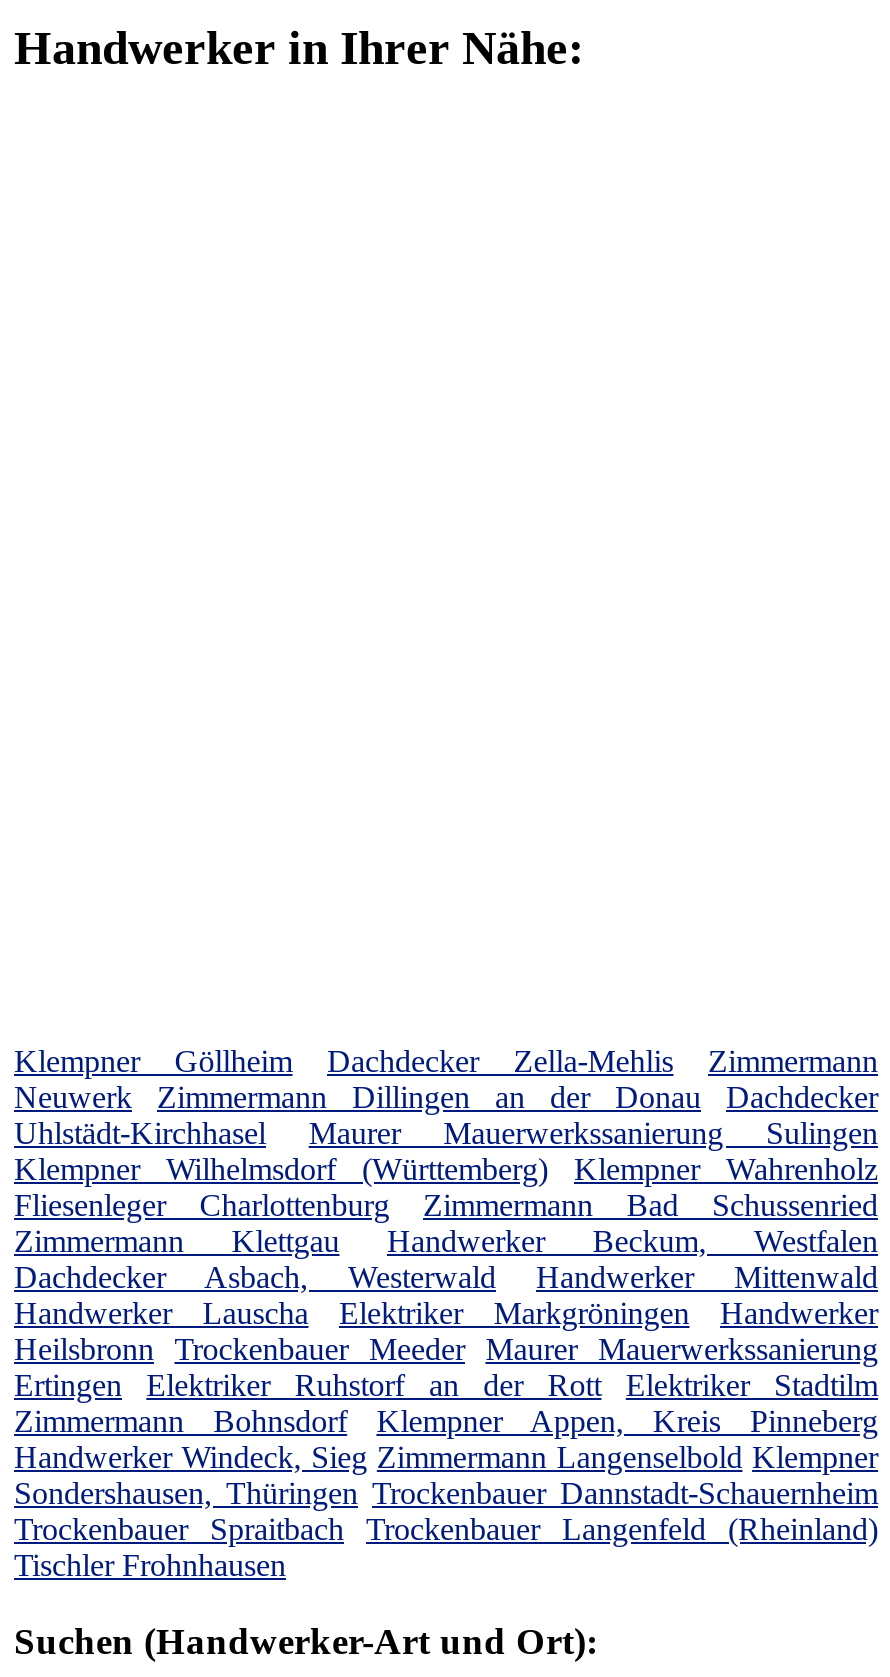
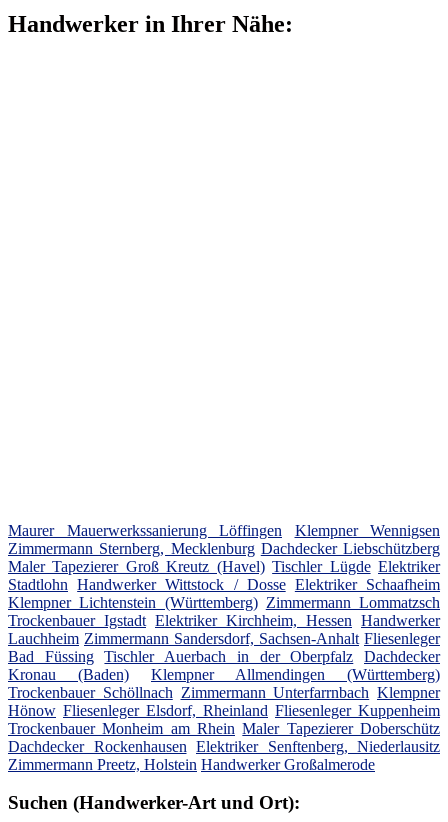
[14,1043,878,1113] Klempner Göllheim | Dachdecker Zella-Mehlis | Zimmermann | Neuwerk | Zimmermann Dillingen an der Donau -> [8,521,440,664] Maurer Mauerwerkssanierung Löffingen | Klempner Wennigsen | Zimmermann Sternberg, Mecklenburg Dachdecker Liebschützberg | Maler Tapezierer Groß Kreutz (Havel) Tischler Lügde Elektriker | Stadtlohn Handwerker Wittstock / Dosse Elektriker Schaafheim | Klempner Lichtenstein (Württemberg) Zimmermann Lommatzsch | Trockenbauer Igstadt Elektriker Kirchheim, Hessen Handwerker | Lauchheim Zimmermann Sandersdorf, Sachsen-Anhalt Fliesenleger | Bad Füssing | Tischler Auerbach in der Oberpfalz
moved [726,1079,878,1113] -> [364,647,440,664]: Dachdecker
[14,1115,878,1581] Uhlstädt-Kirchhasel | Maurer Mauerwerkssanierung Sulingen | Klempner Wilhelmsdorf (Württemberg) | Klempner Wahrenholz | Fliesenleger Charlottenburg | Zimmermann Bad Schussenried | Zimmermann Klettgau | Handwerker Beckum, Westfalen | Dachdecker Asbach, Westerwald | Handwerker Mittenwald | Handwerker Lauscha | Elektriker Markgröningen | Handwerker | Heilsbronn | Trockenbauer Meeder | Maurer Mauerwerkssanierung | Ertingen | Elektriker Ruhstorf an der Rott | Elektriker Stadtilm | Zimmermann Bohnsdorf | Klempner Appen, Kreis Pinneberg | Handwerker Windeck, Sieg Zimmermann Langenselbold Klempner | Sondershausen, Thüringen Trockenbauer Dannstadt-Schauernheim | Trockenbauer Spraitbach | Trockenbauer Langenfeld (Rheinland) | Tischler Frohnhausen -> [8,665,440,772] Kronau (Baden) | Klempner Allmendingen (Württemberg) | Trockenbauer Schöllnach Zimmermann Unterfarrnbach Klempner | Hönow Fliesenleger Elsdorf, Rheinland Fliesenleger Kuppenheim | Trockenbauer Monheim am Rhein Maler Tapezierer Doberschütz | Dachdecker Rockenhausen Elektriker Senftenberg, Niederlausitz | Zimmermann Preetz, Holstein Handwerker Großalmerode

